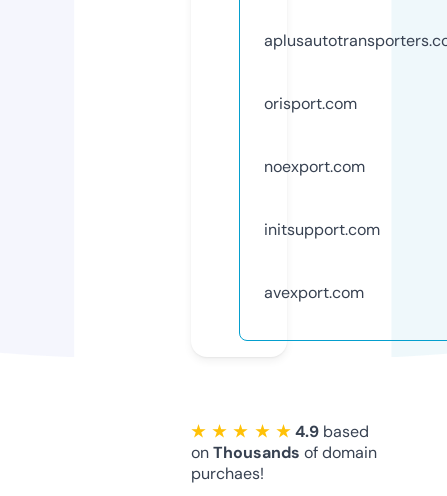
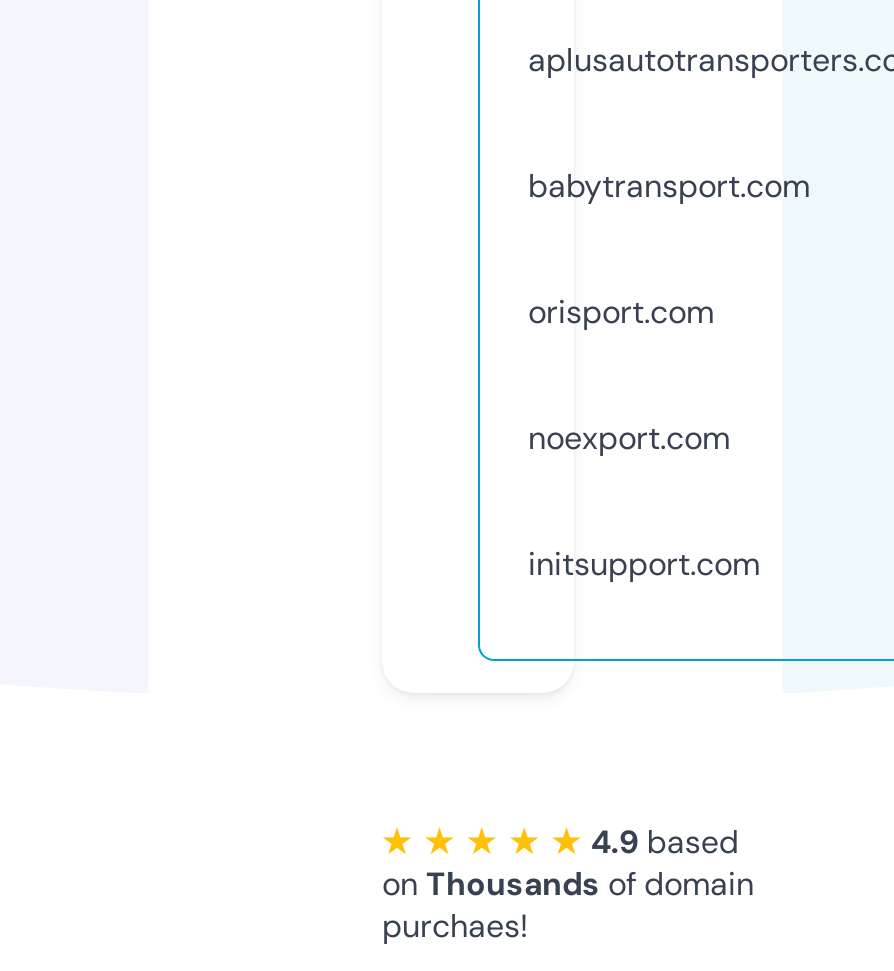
none -> [528,165,810,207] babytransport.com
moved [264,93,380,240] -> [528,291,760,585]: orisport.com | noexport.com | initsupport.com
[264,282,364,303] avexport.com -> none

